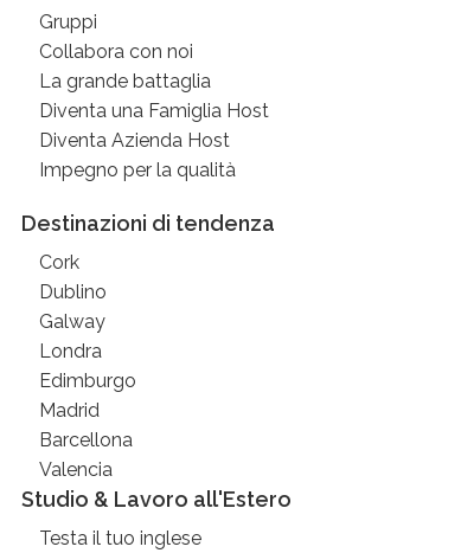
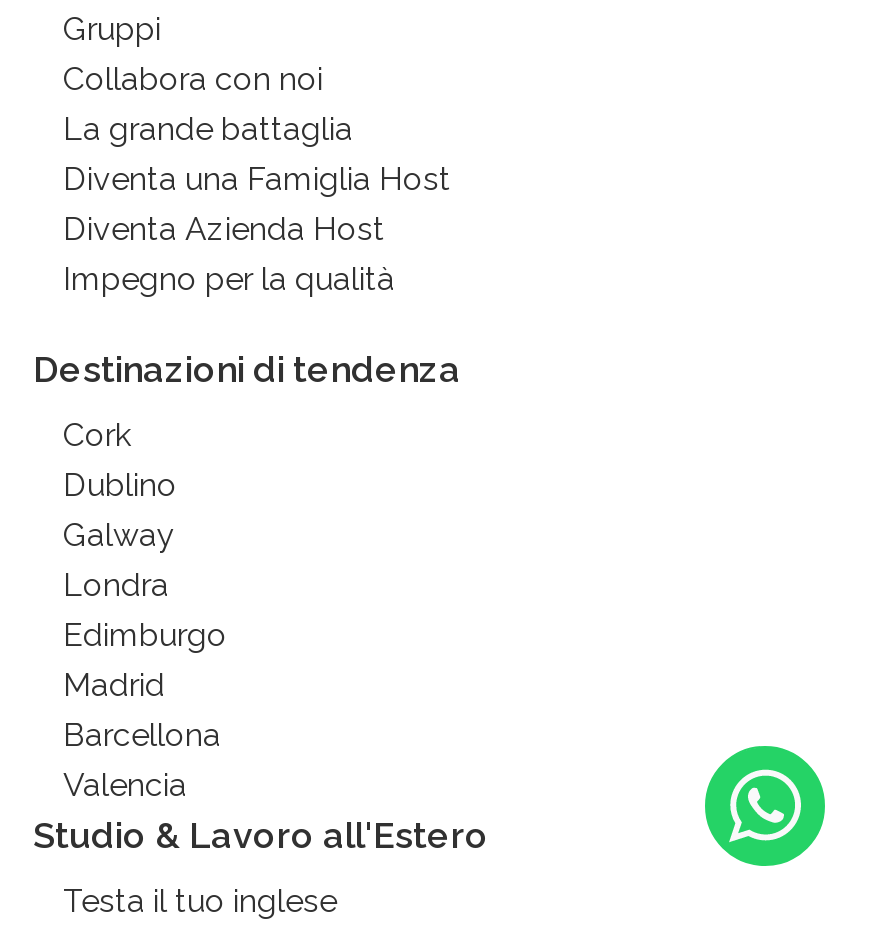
none -> [703,744,827,868] [image]

